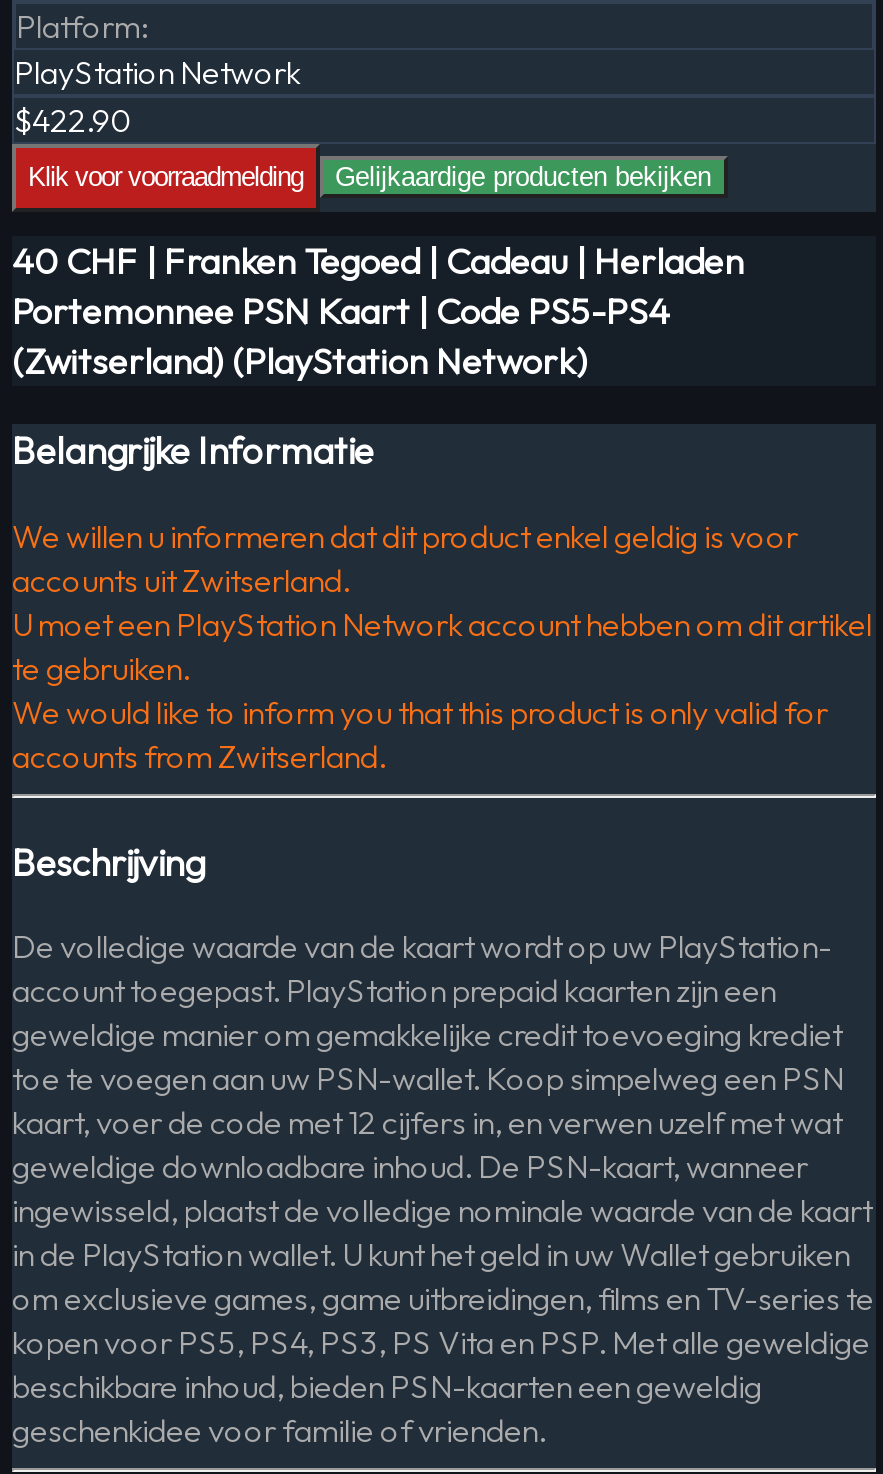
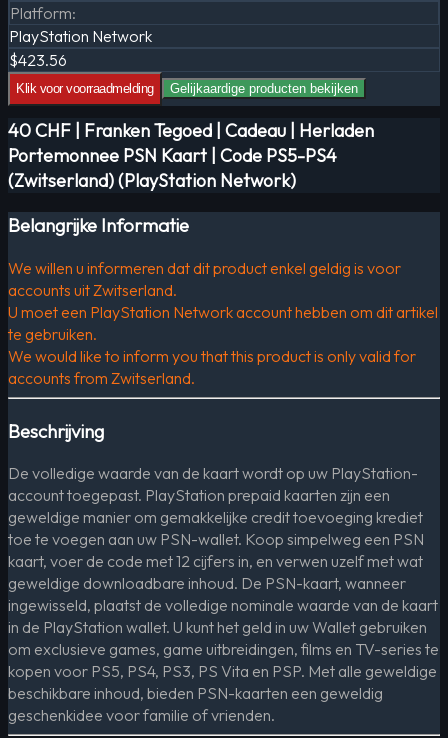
[14,101,132,141] $422.90 -> [9,50,67,70] $423.56

